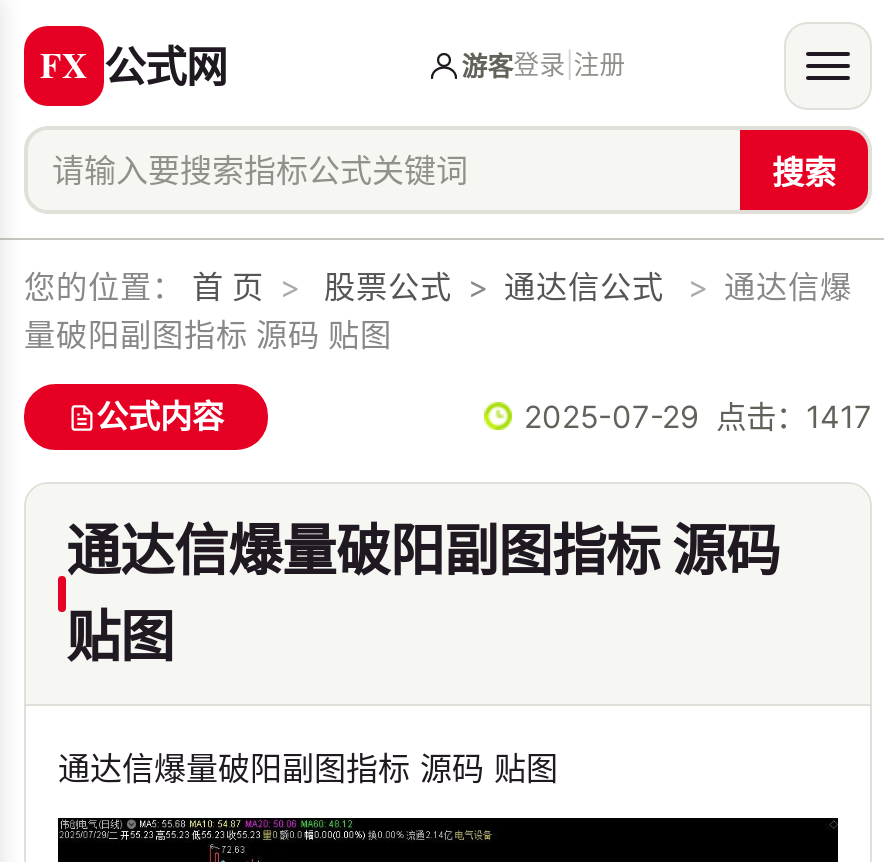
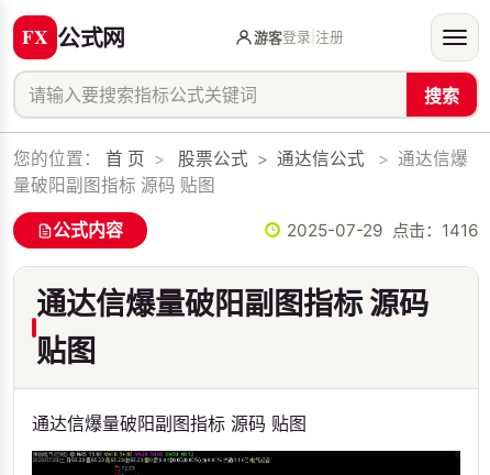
[524,397,872,435] 2025-07-29 点击：1417 -> [287,219,479,240] 2025-07-29 点击：1416

